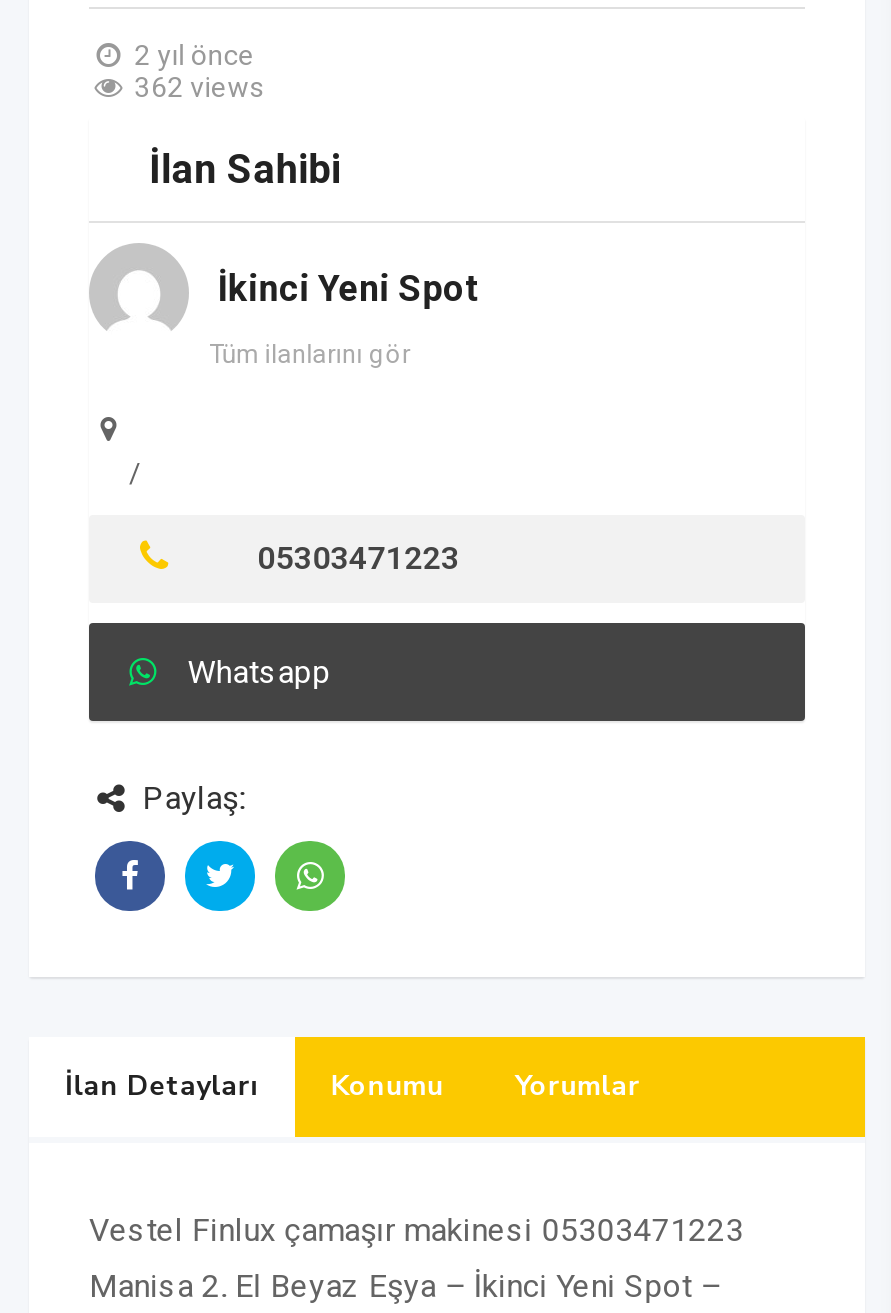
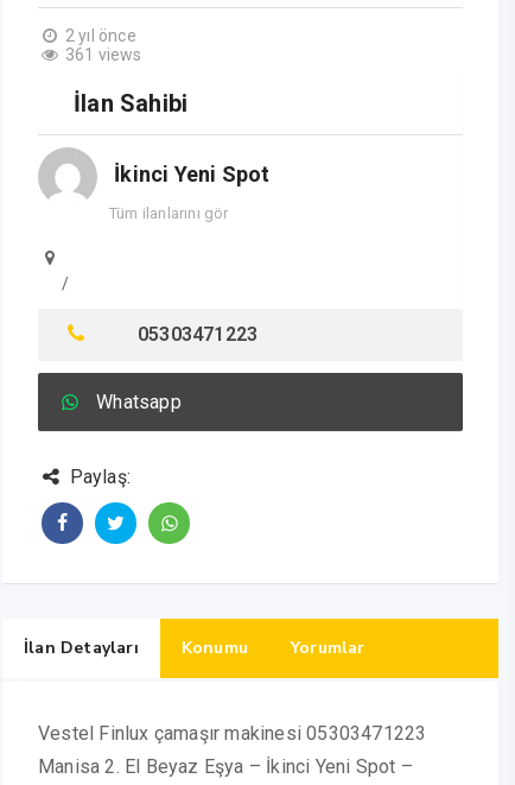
[128,70,264,102] 362 views -> [61,45,142,64] 361 views

